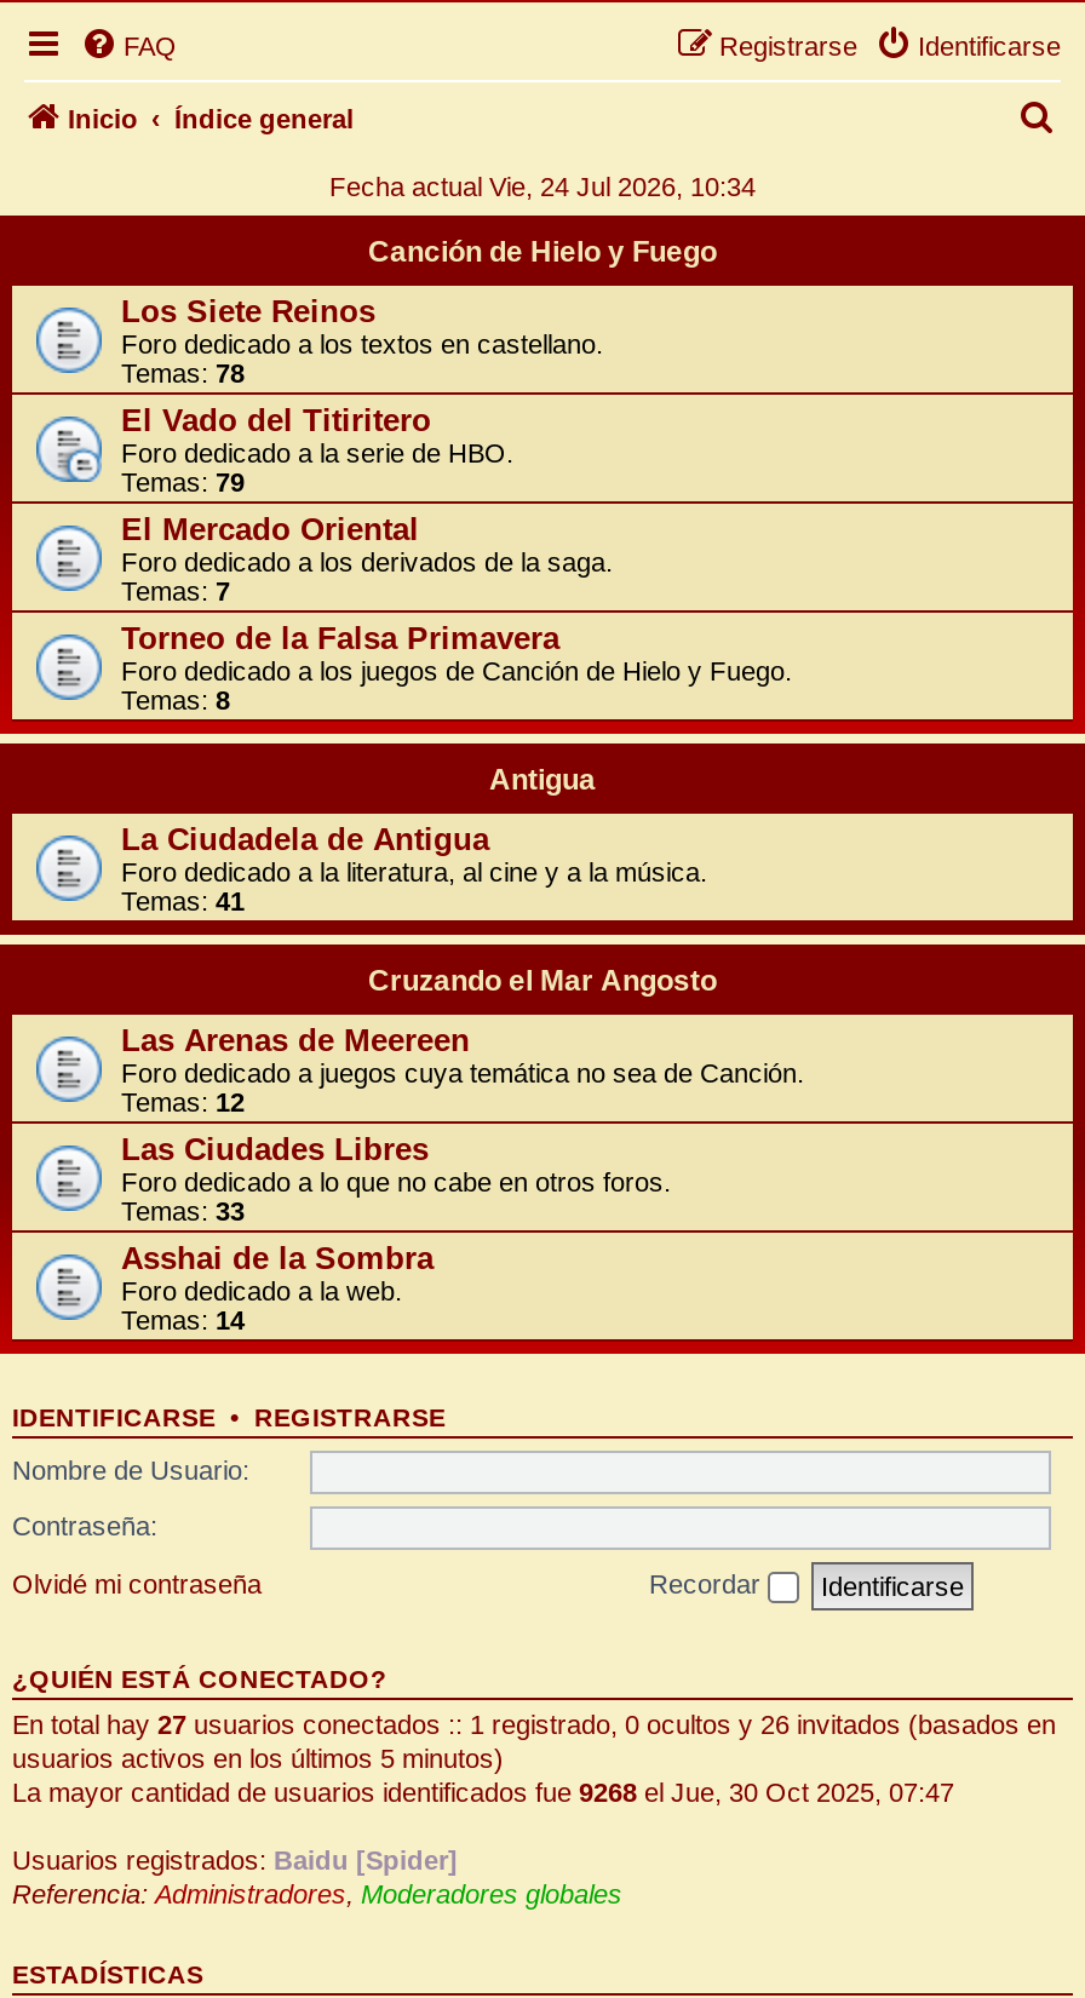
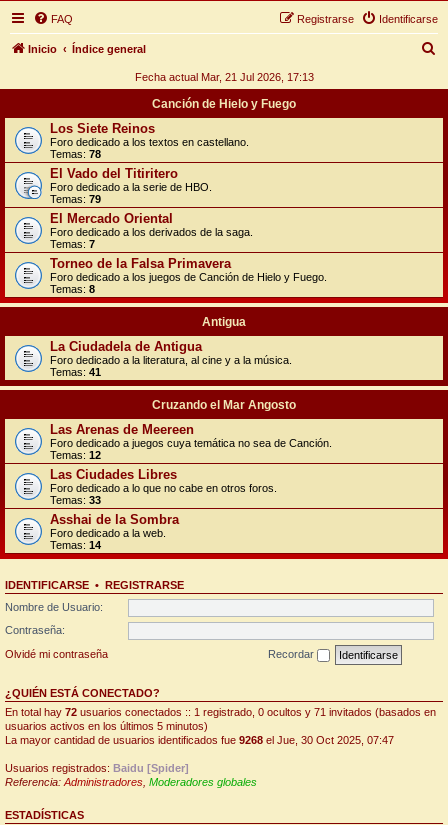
[329,172,756,201] Fecha actual Vie, 24 Jul 2026, 10:34 -> [134,71,313,83] Fecha actual Mar, 21 Jul 2026, 17:13
[12,1709,1056,1738] En total hay 27 usuarios conectados :: 1 registrado, 0 ocultos y 26 invitados (basados en -> [5,705,436,717] En total hay 72 usuarios conectados :: 1 registrado, 0 ocultos y 71 invitados (basados en

